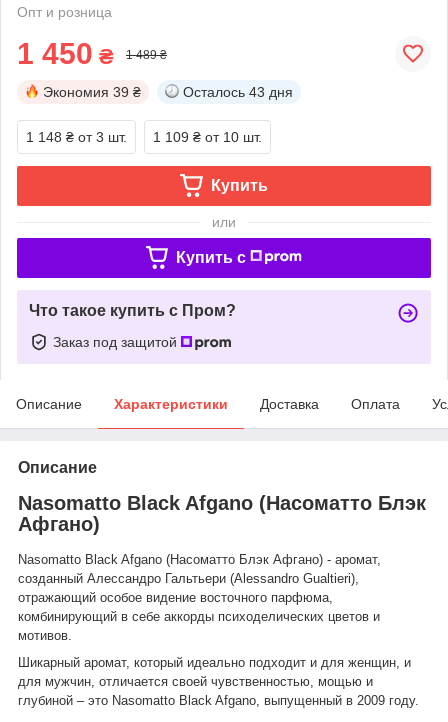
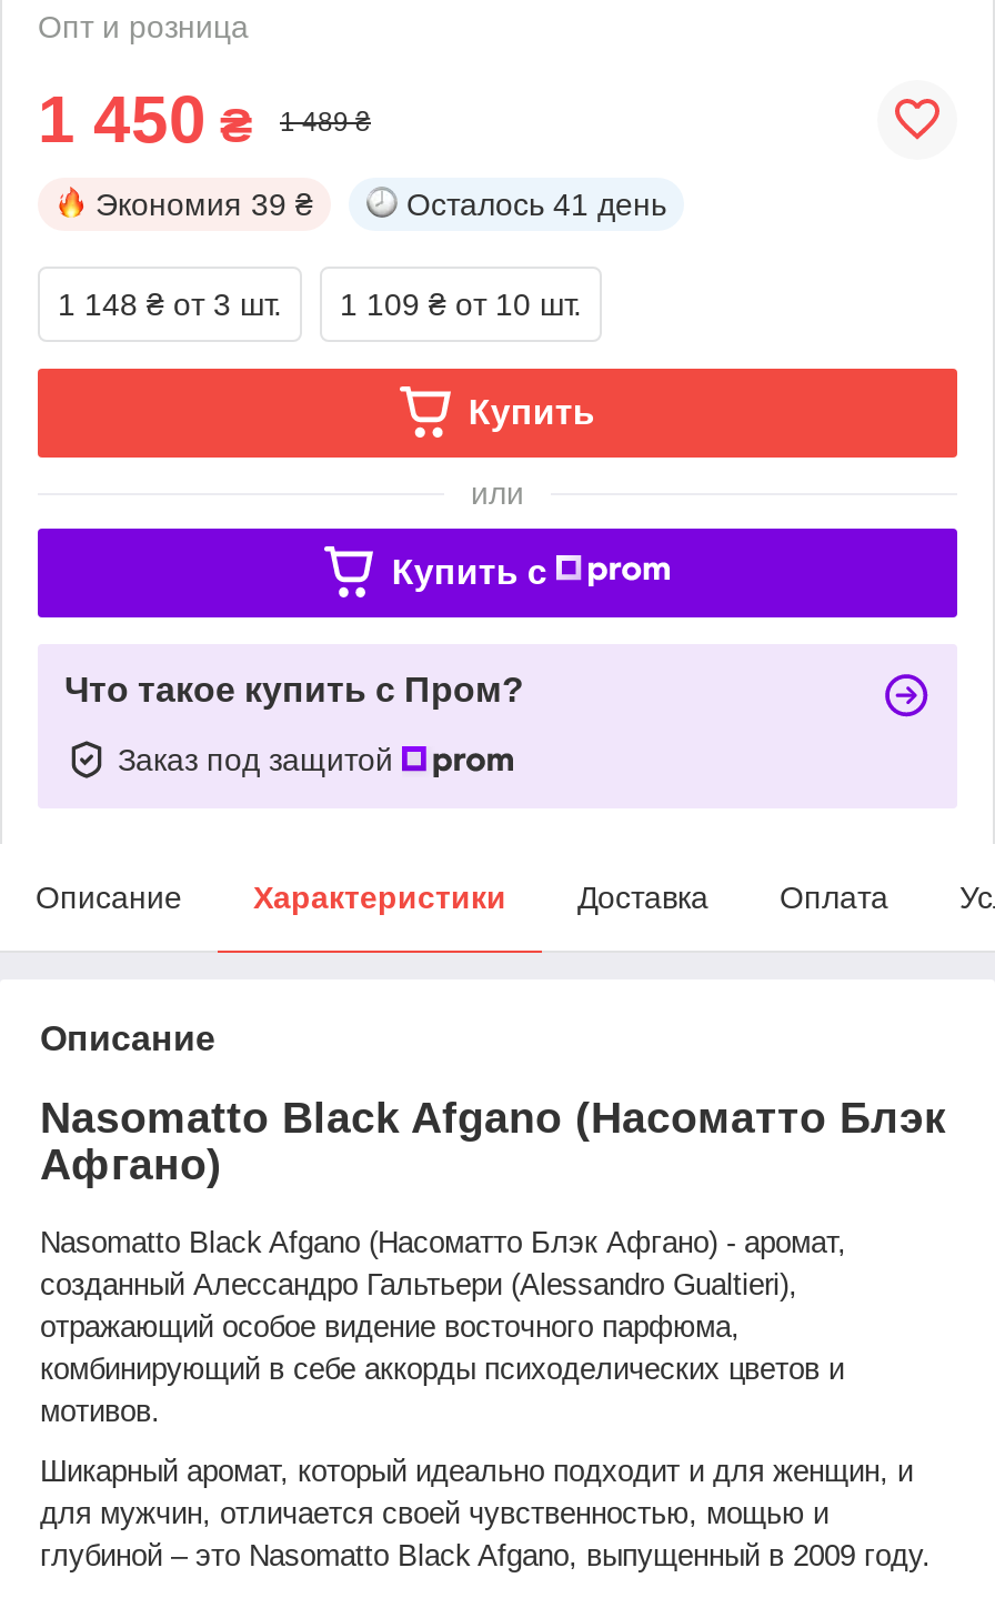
[183,84,293,100] Осталось 43 дня -> [406,186,666,222] Осталось 41 день

